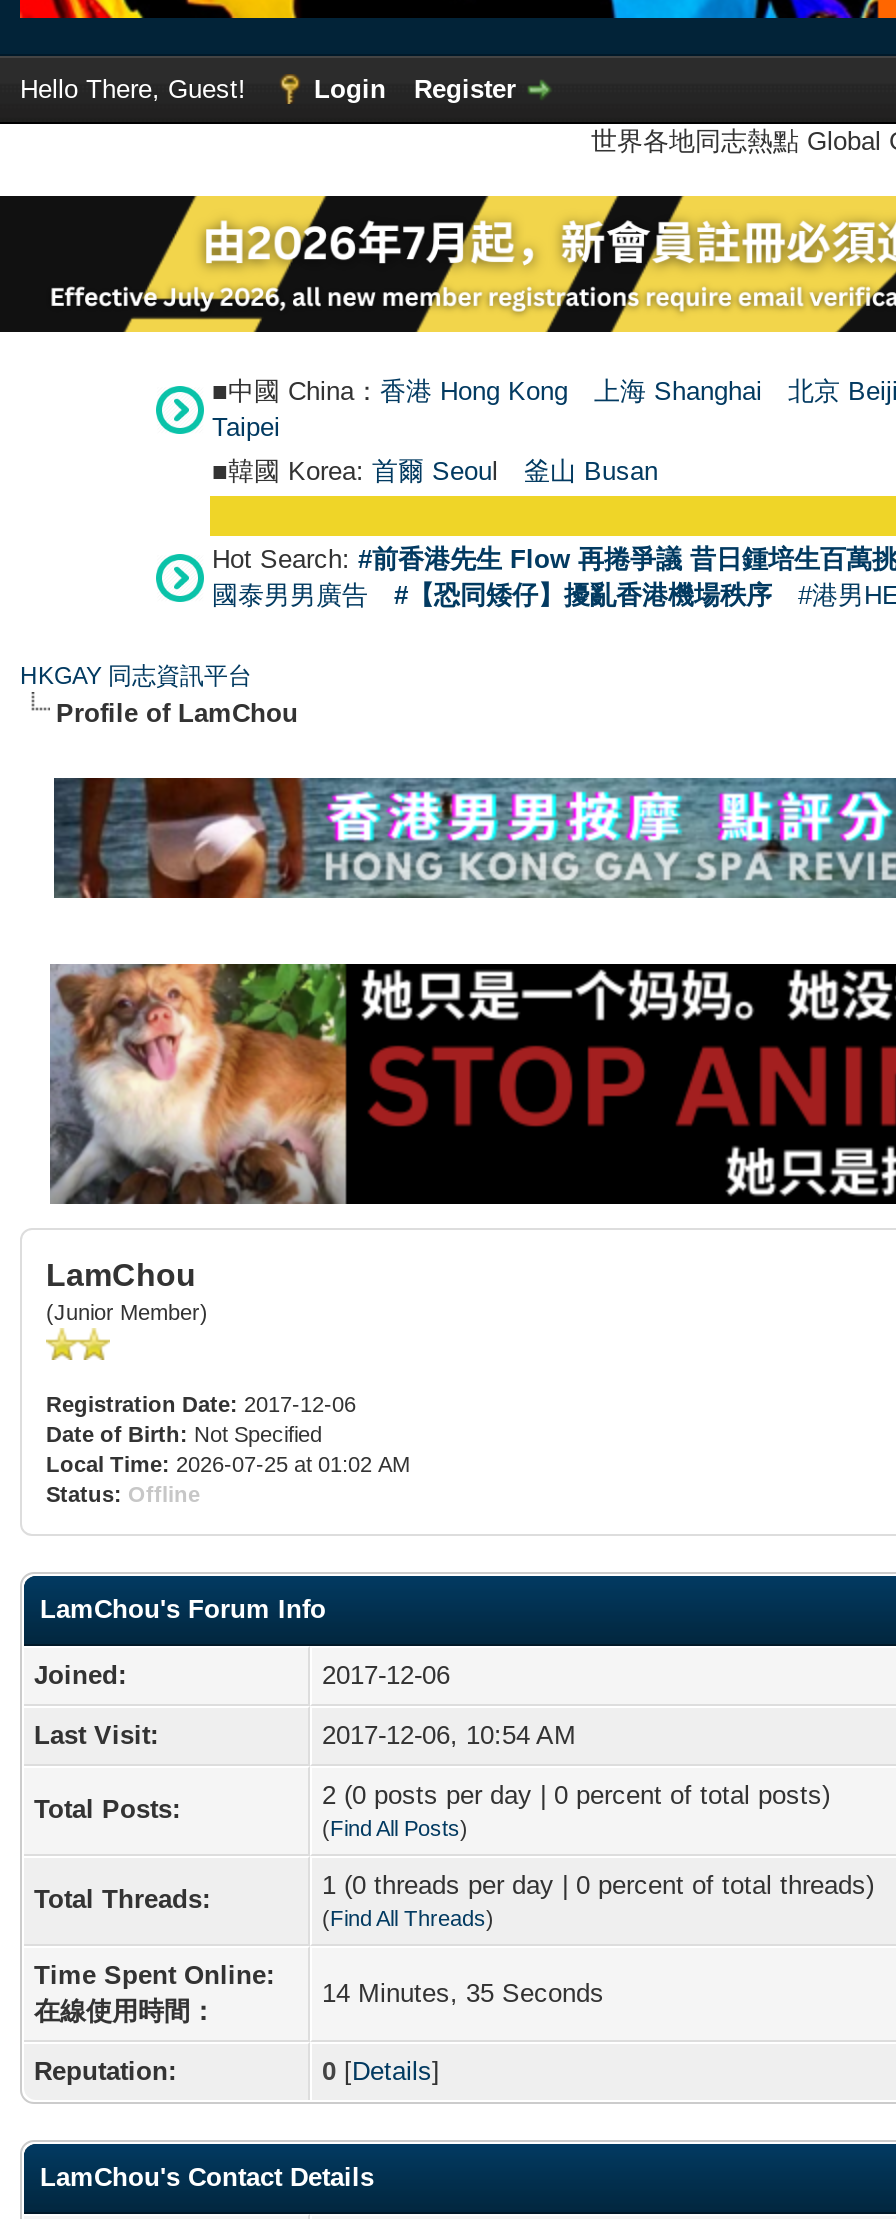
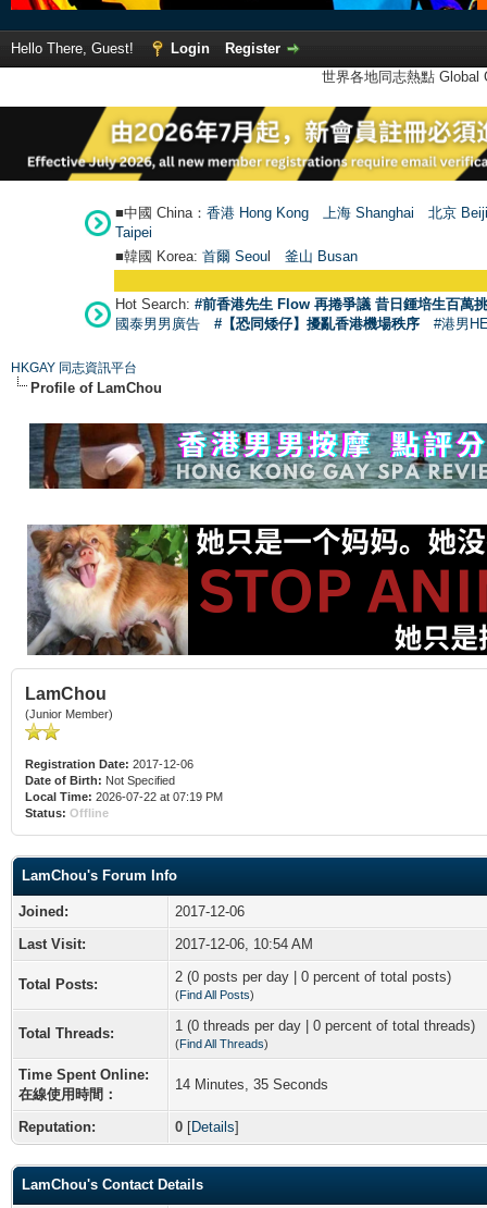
[46,1451,410,1475] Local Time: 2026-07-25 at 01:02 AM -> [25,790,223,803] Local Time: 2026-07-22 at 07:19 PM

